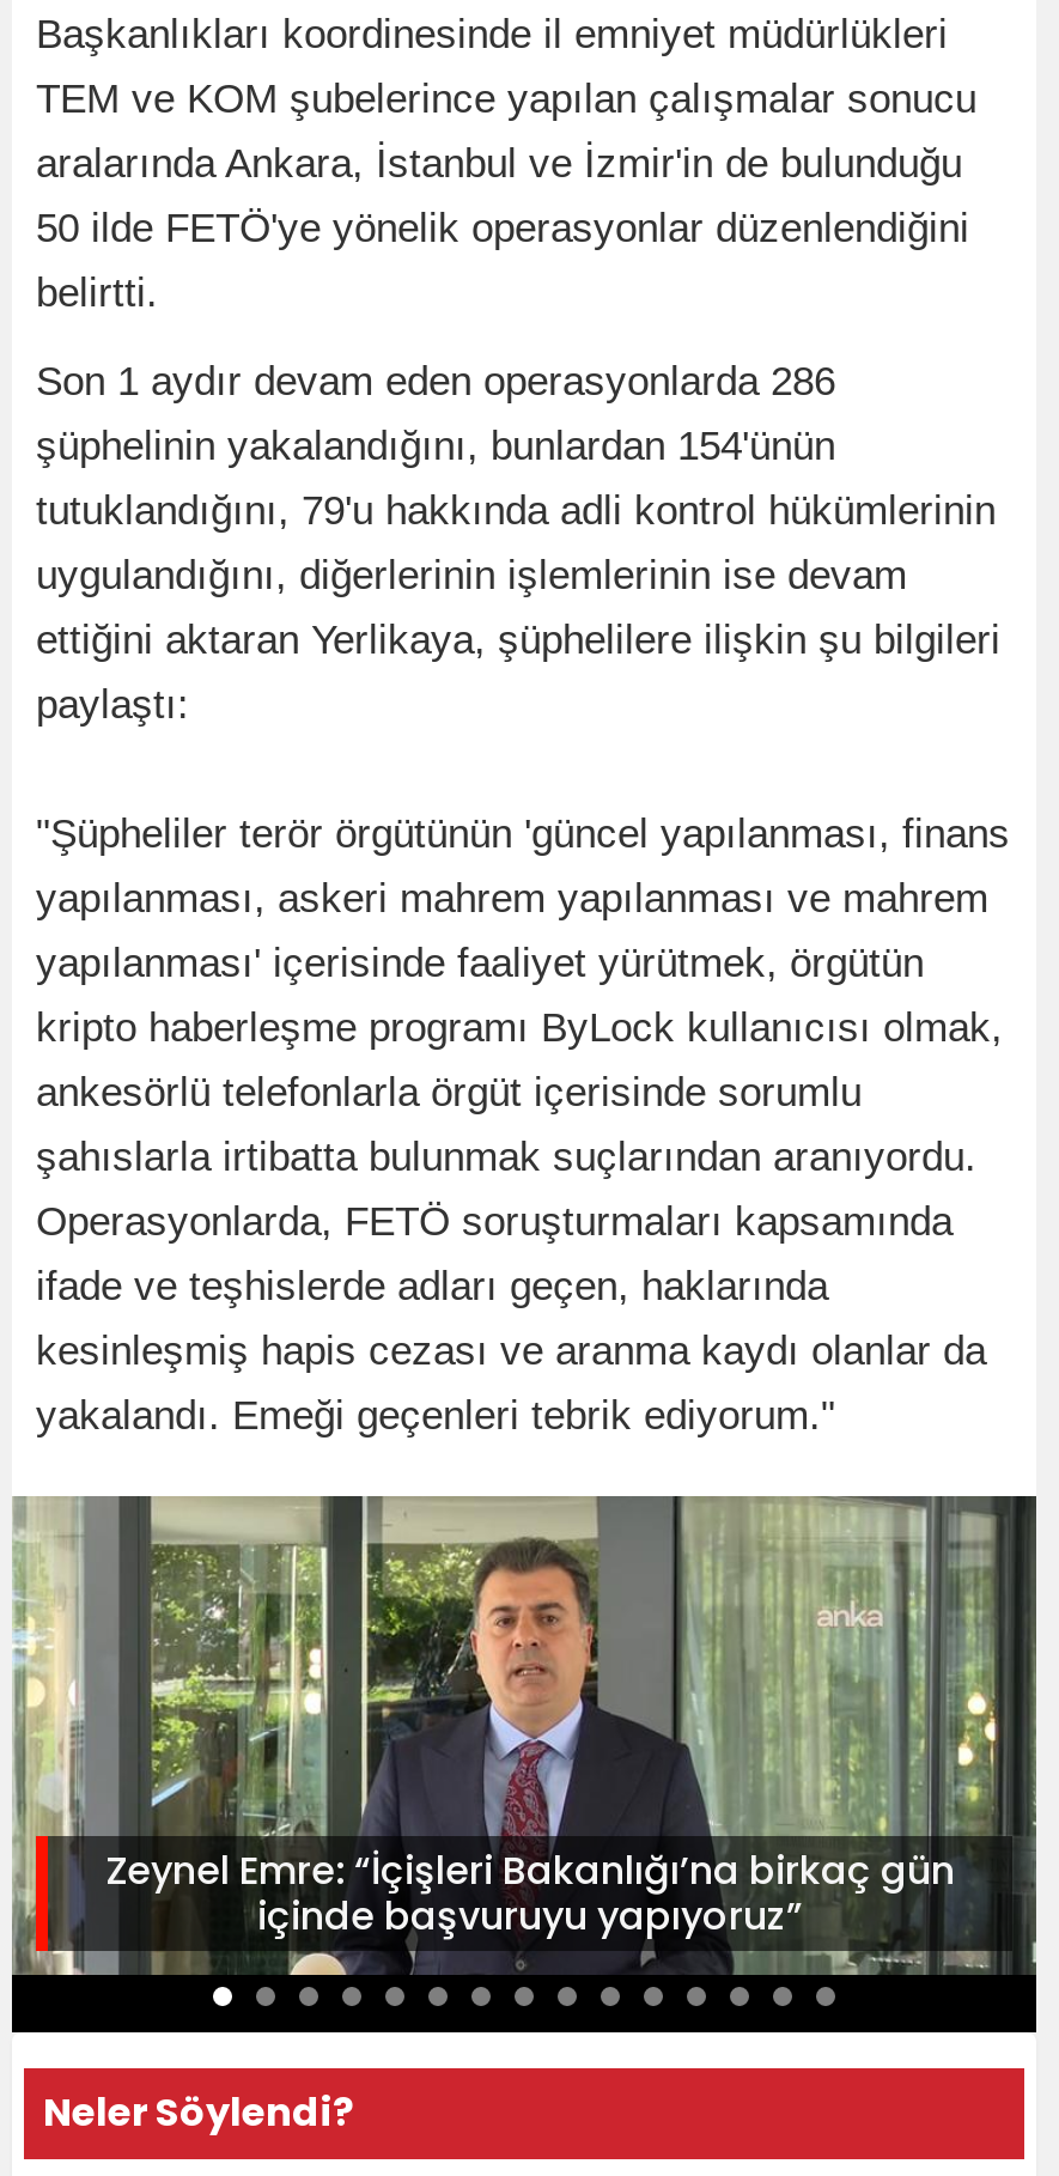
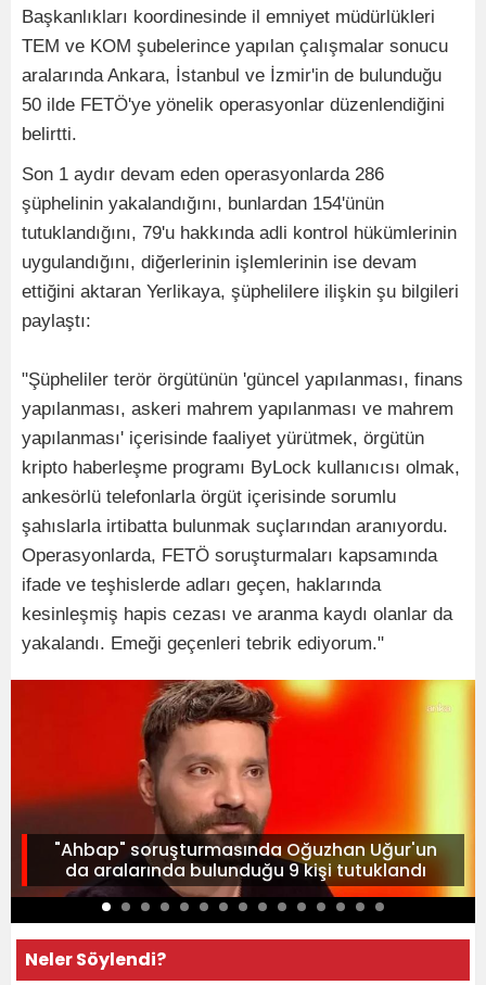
[12,1494,1039,1977] [image] | Zeynel Emre: “İçişleri Bakanlığı’na birkaç gün | içinde başvuruyu yapıyoruz” -> [10,679,476,898] [image] | "Ahbap" soruşturmasında Oğuzhan Uğur'un | da aralarında bulunduğu 9 kişi tutuklandı

